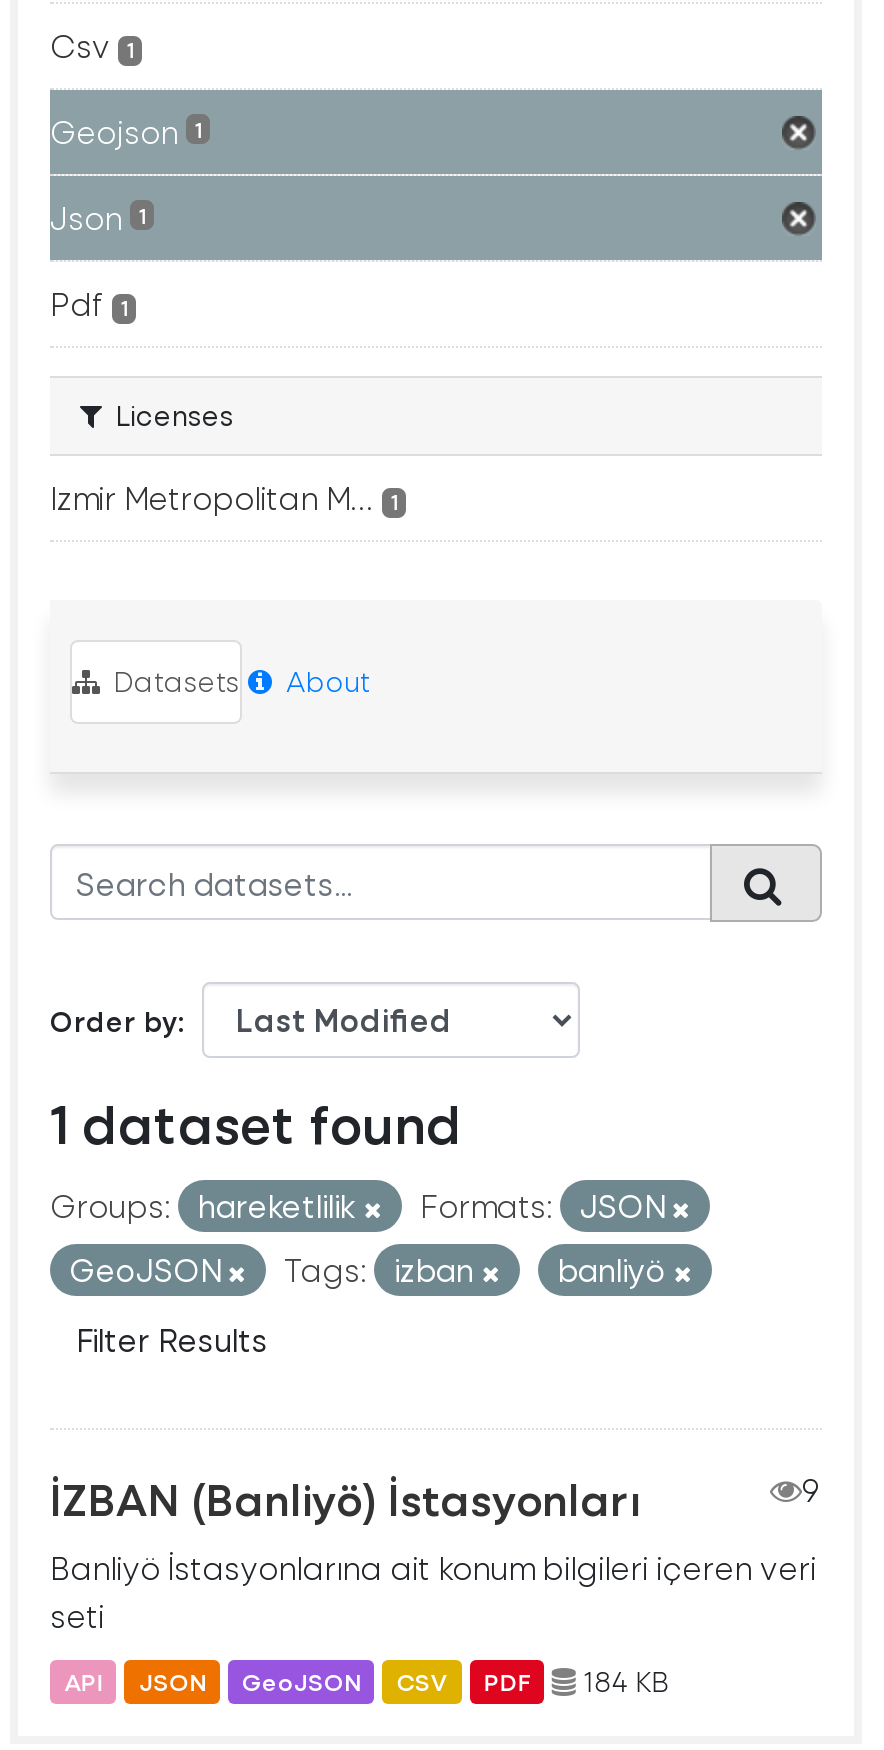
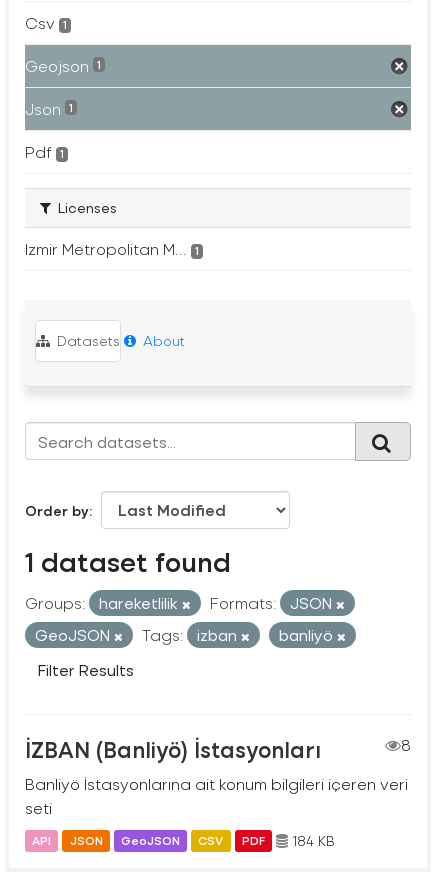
[802,1467,822,1509] 9 -> [401,734,411,755] 8

